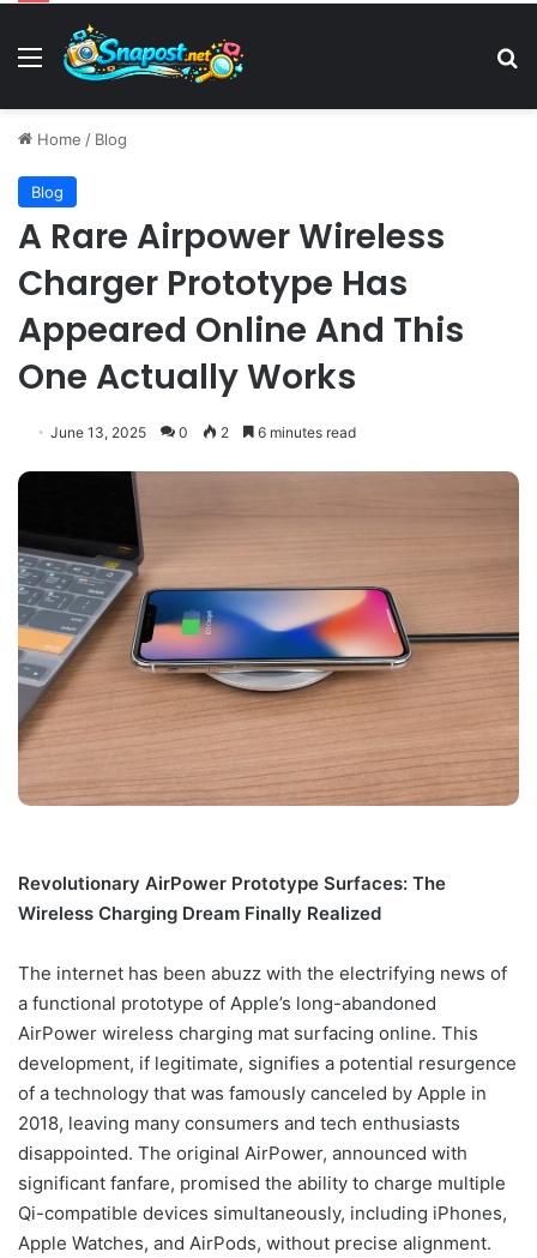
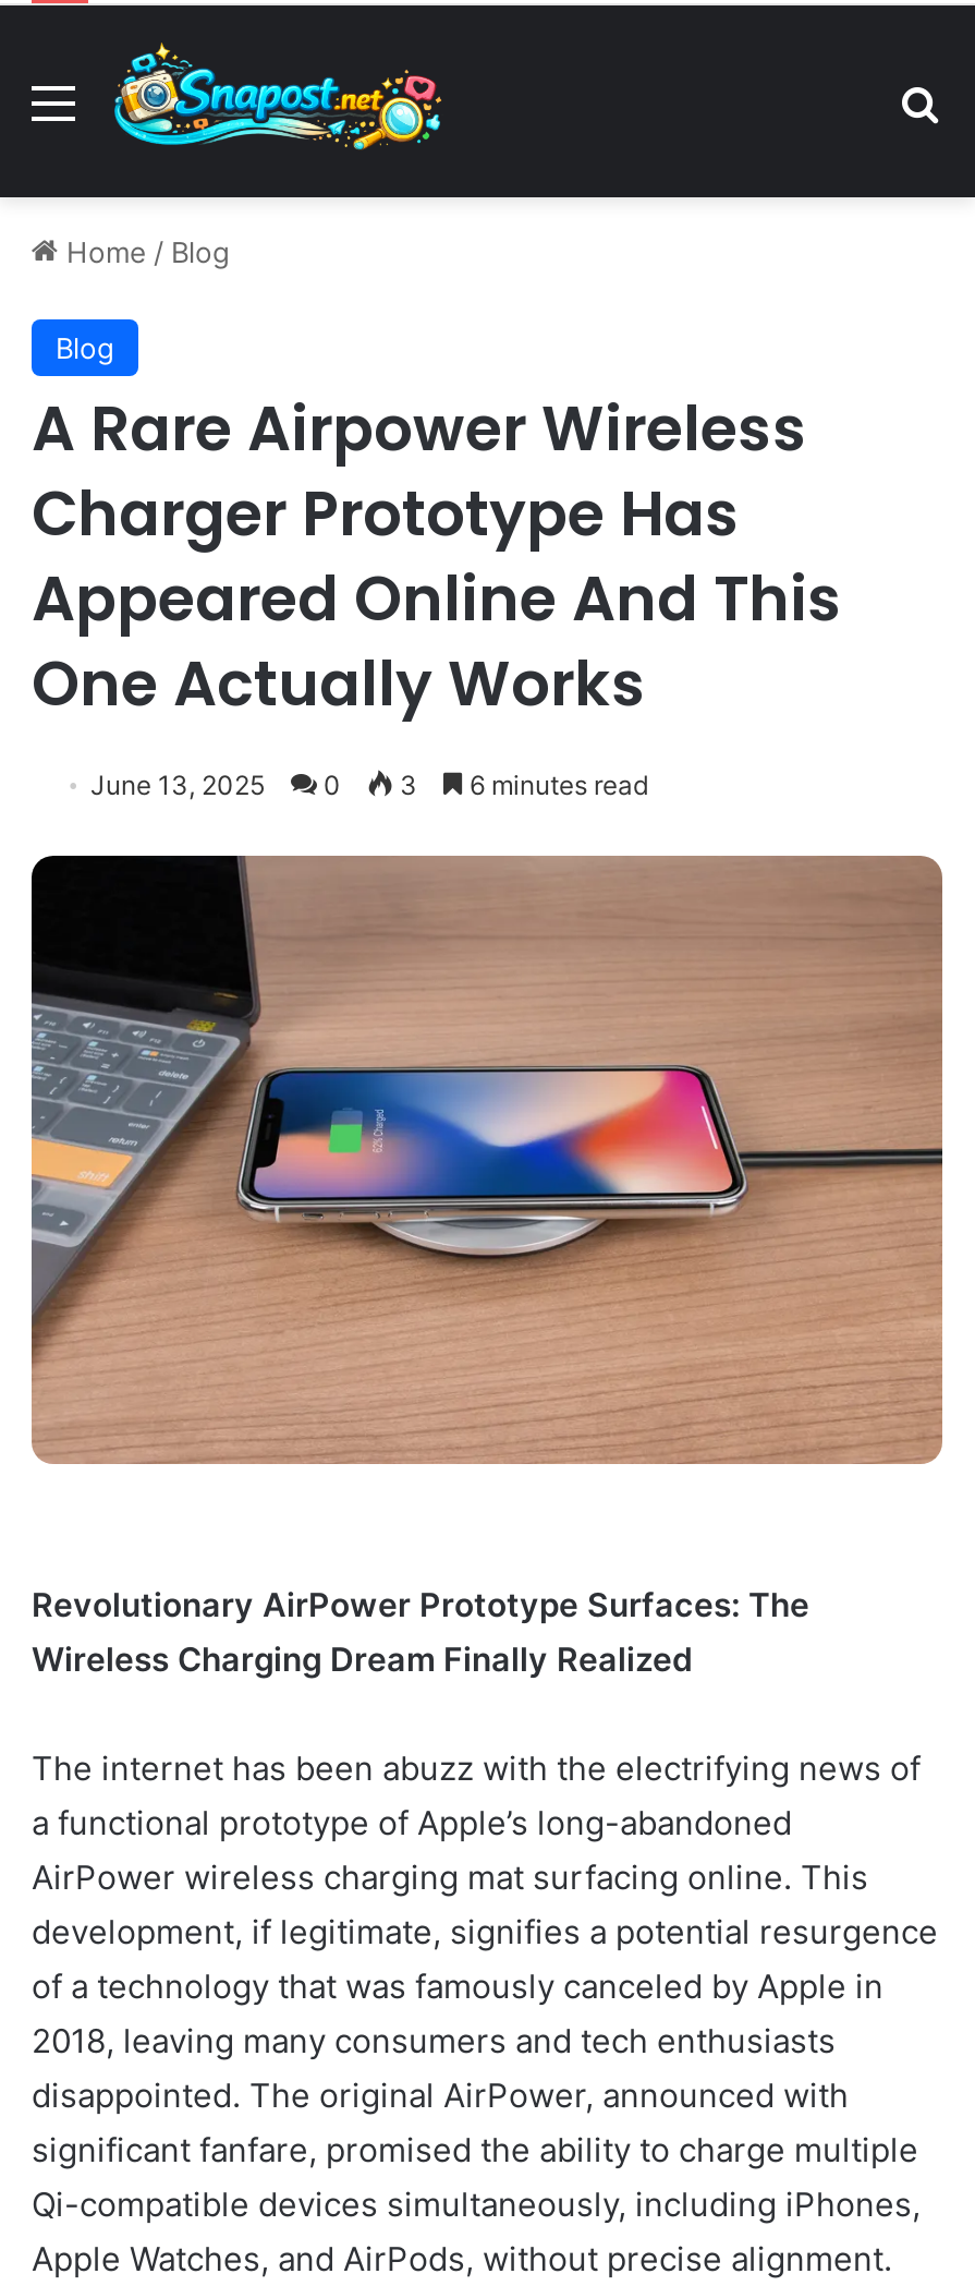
[50,423,356,441] June 13, 2025 0 2 6 minutes read -> [90,769,648,801] June 13, 2025 0 3 6 minutes read

